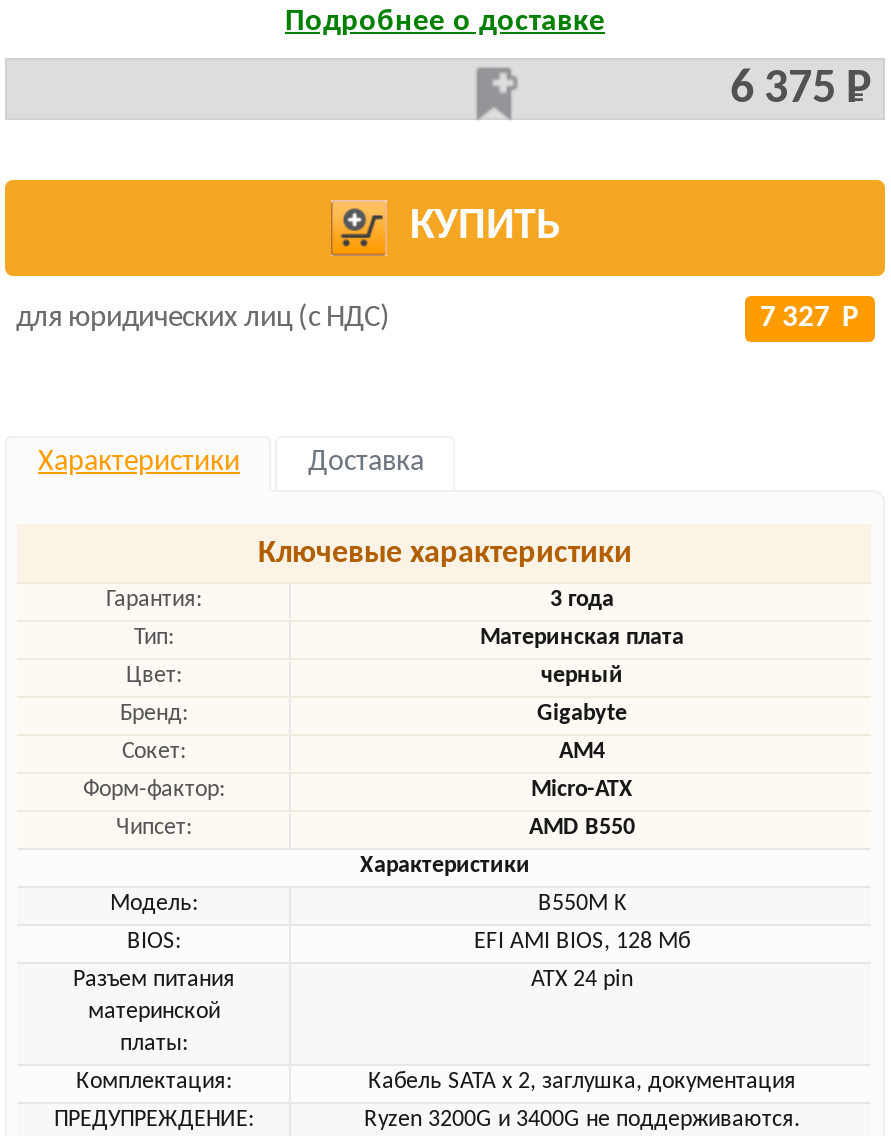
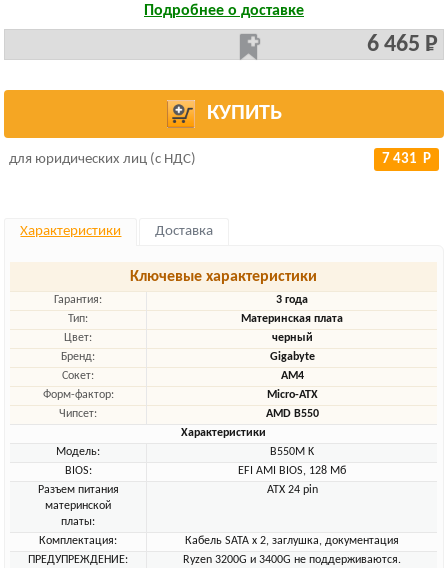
[730,66,872,114] 6 375 Р -> [366,33,437,57] 6 465 Р
[760,302,858,334] 7 327 Р -> [381,151,430,167] 7 431 Р

